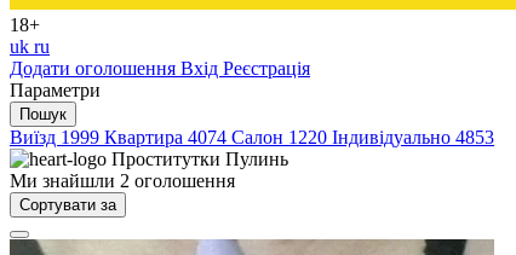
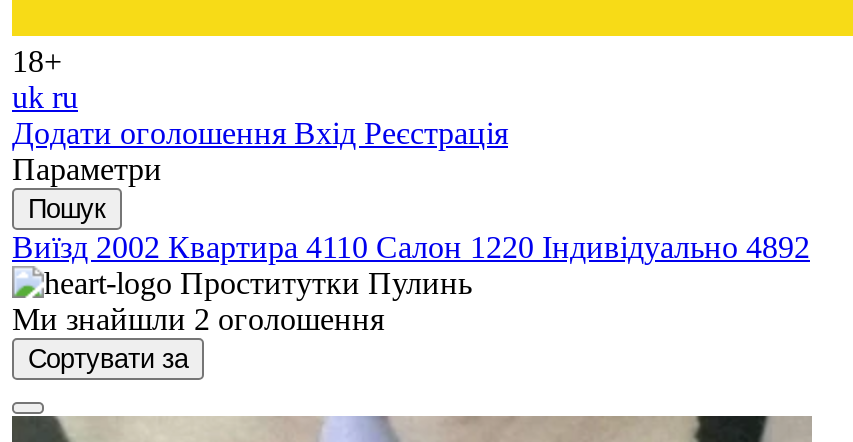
[10,127,494,147] Виїзд1999 Квартира 4074 Салон 1220 Індивідуально 4853 -> [12,230,810,264] Виїзд2002 Квартира 4110 Салон 1220 Індивідуально 4892

